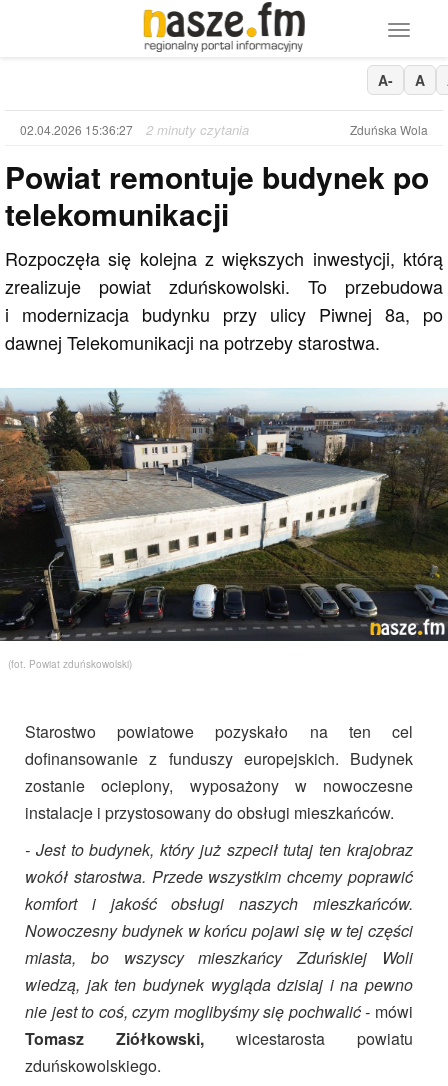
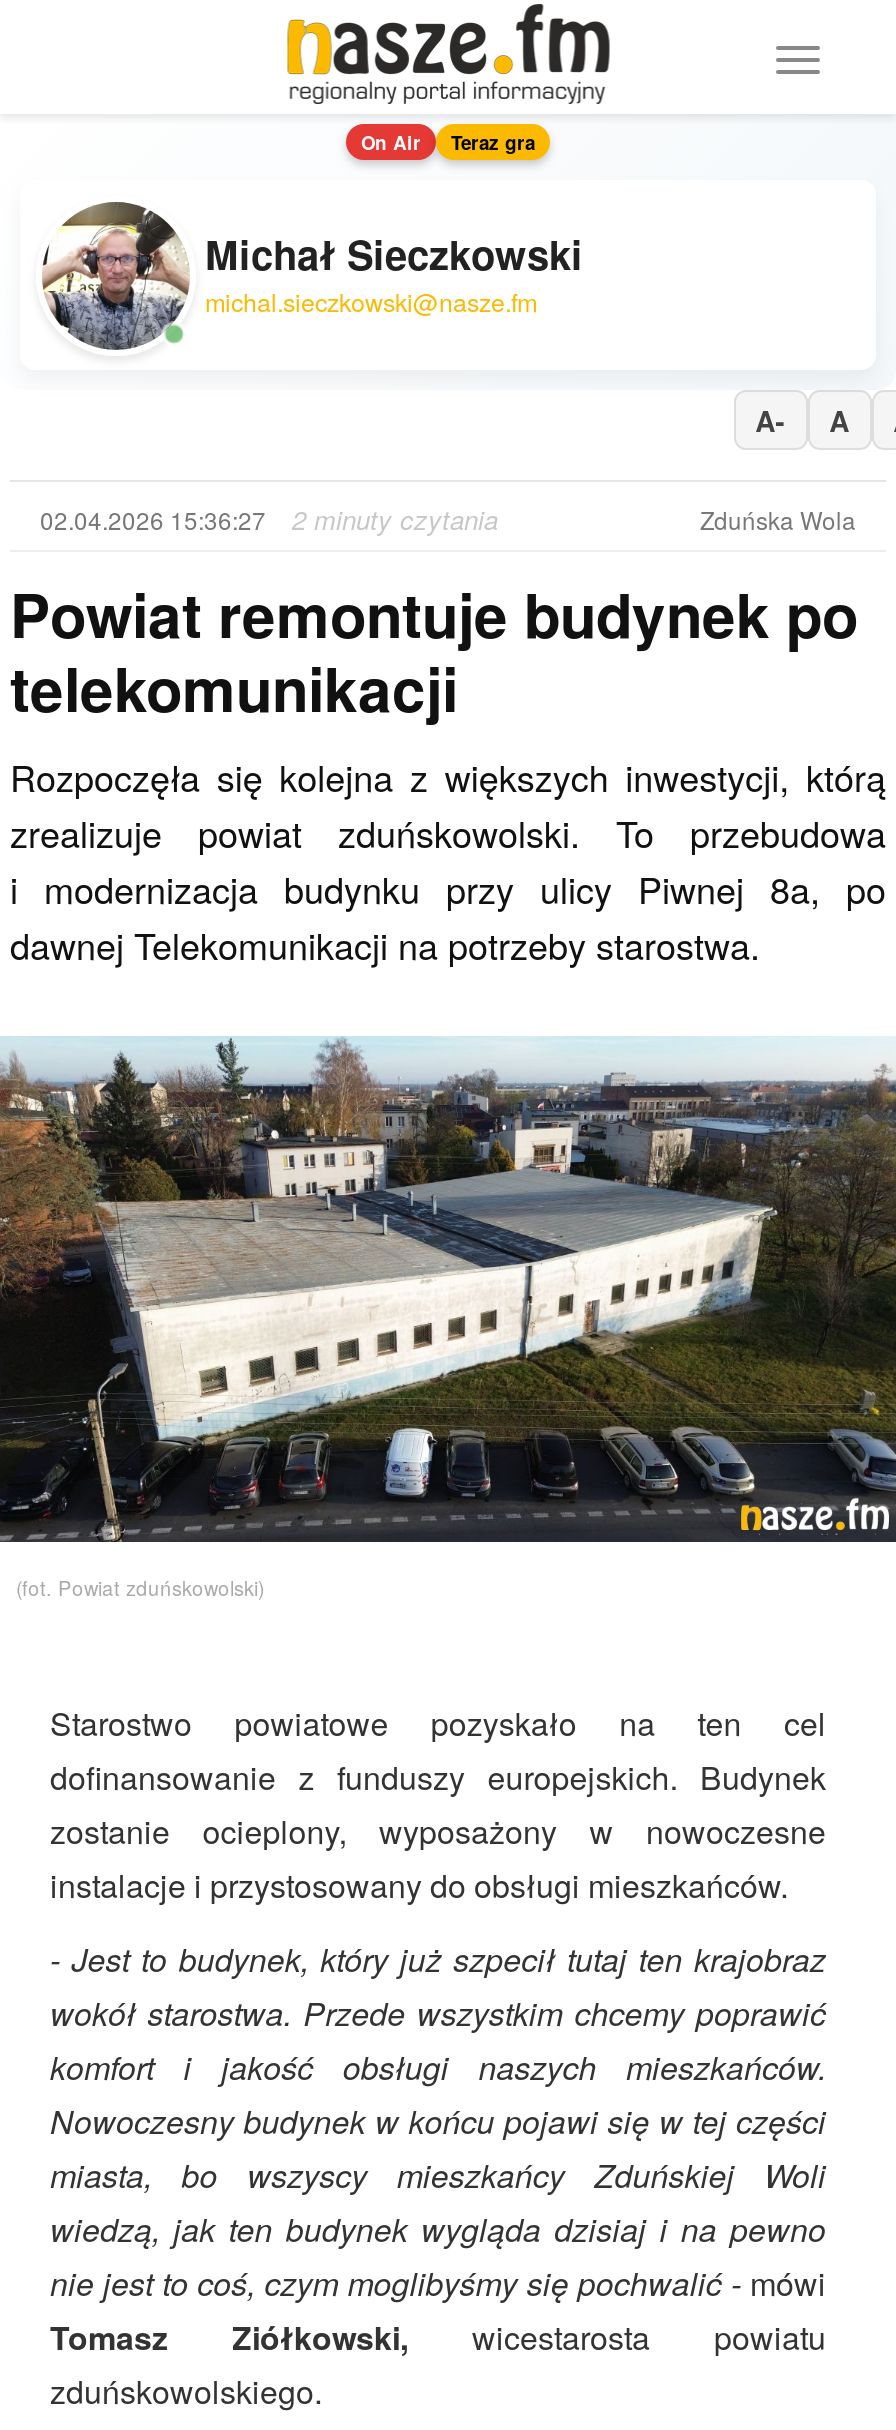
none -> [40,127,583,352] [image] | On Air | Teraz gra | Michał Sieczkowski | michal.sieczkowski@nasze.fm

